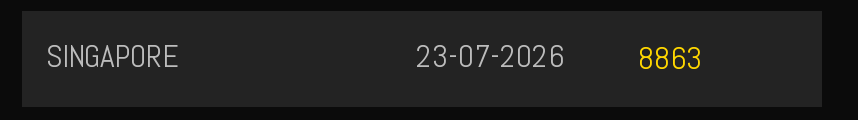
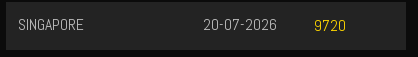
[416,37,564,77] 23-07-2026 -> [203,15,277,35] 20-07-2026
[638,38,702,78] 8863 -> [314,16,346,36] 9720

